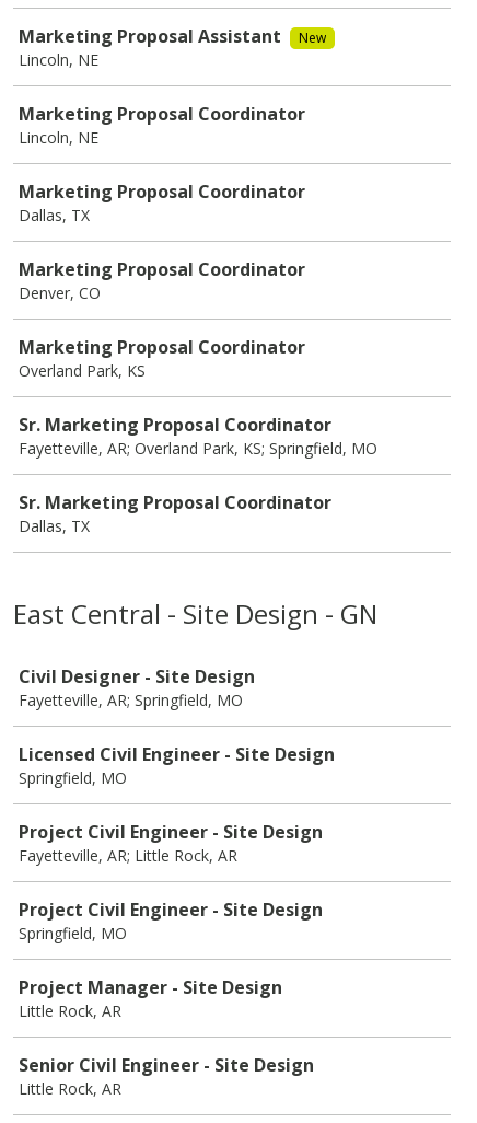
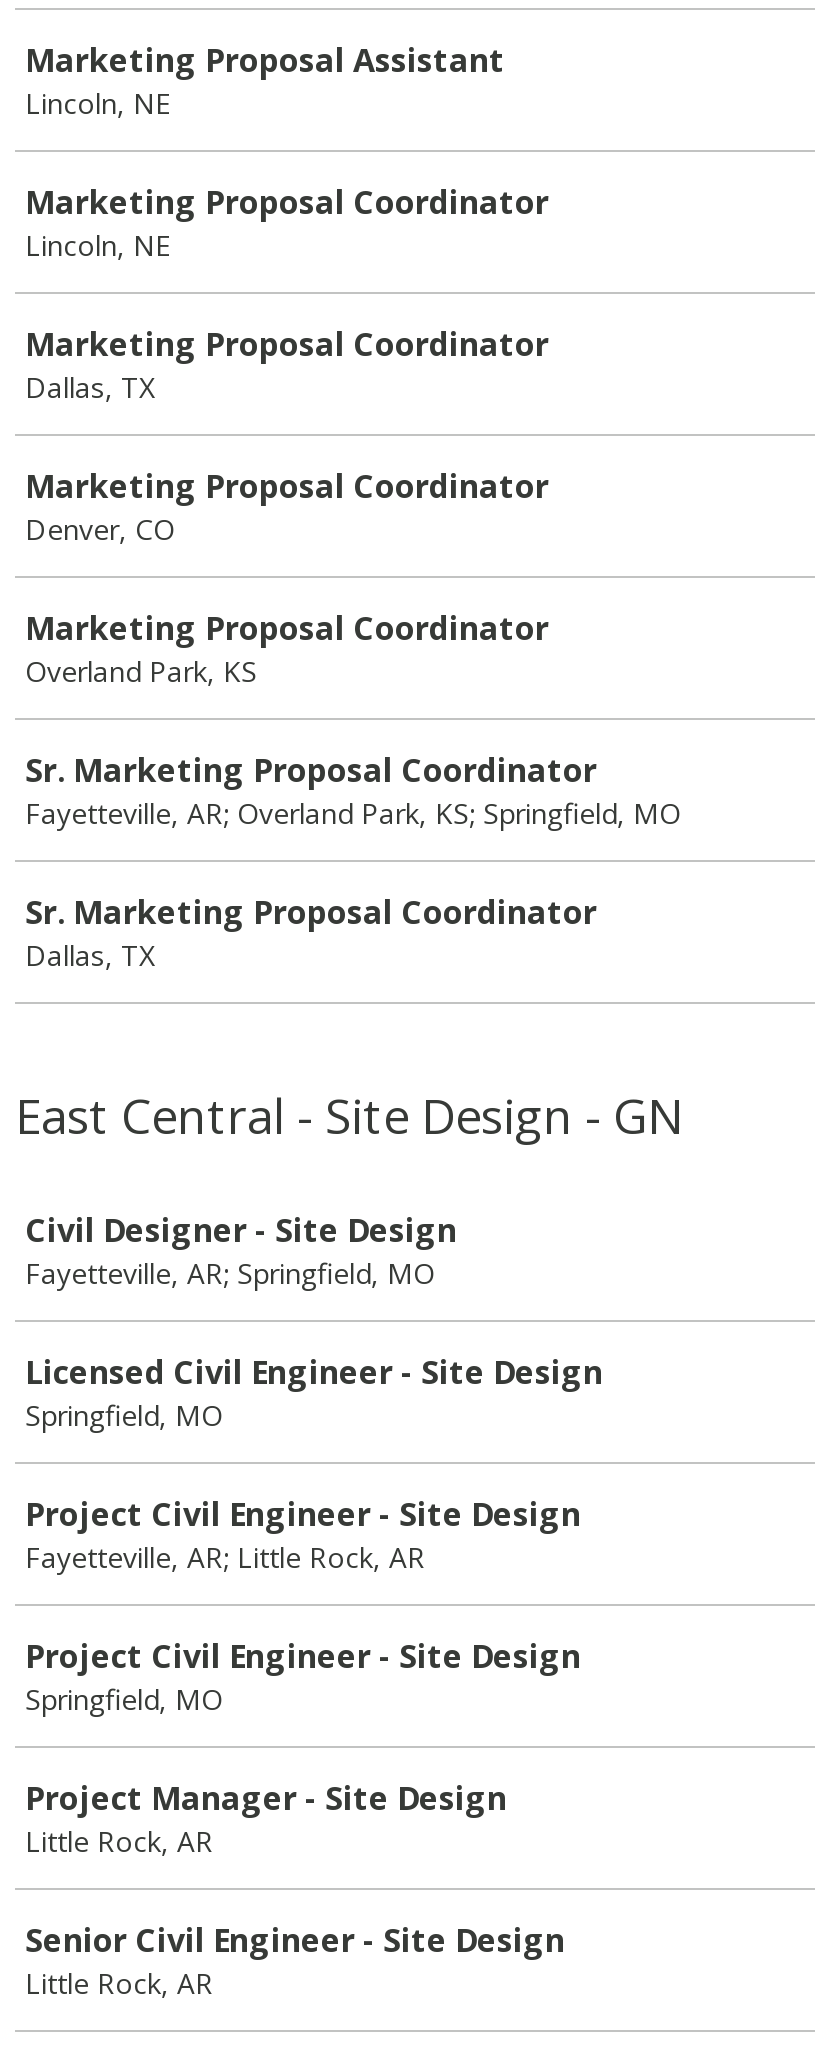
[299,28,326,47] New -> none

